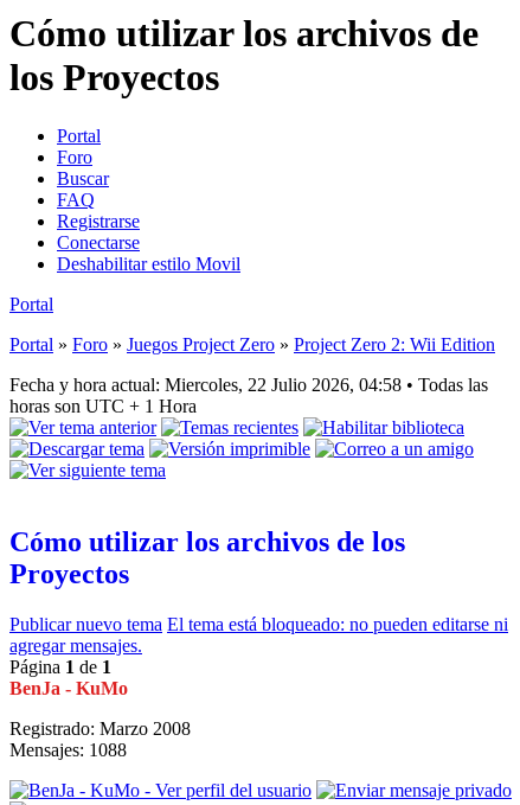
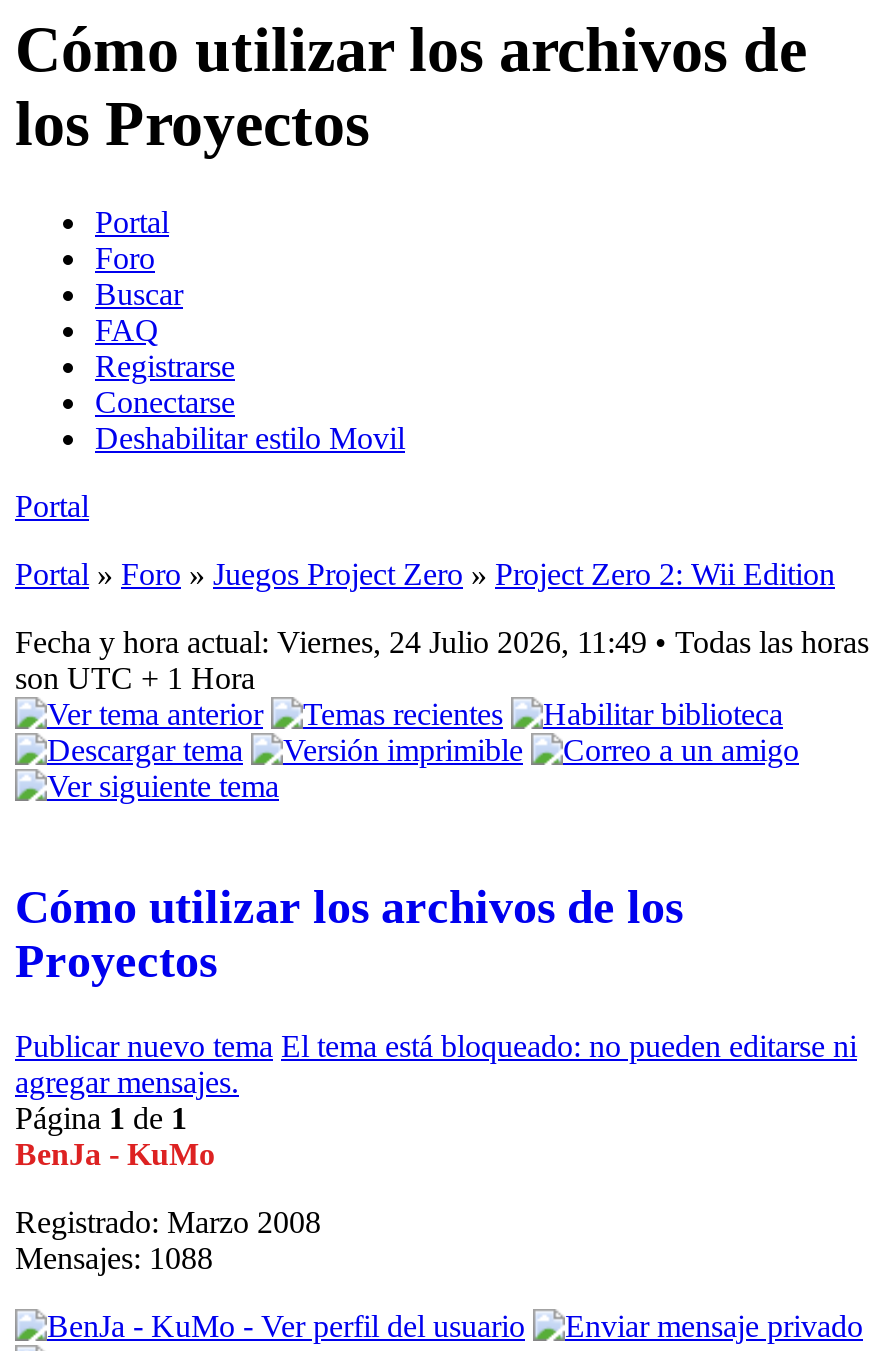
[9,375,488,416] Fecha y hora actual: Miercoles, 22 Julio 2026, 04:58 • Todas las | horas son UTC + 1 Hora -> [15,625,869,695] Fecha y hora actual: Viernes, 24 Julio 2026, 11:49 • Todas las horas | son UTC + 1 Hora

